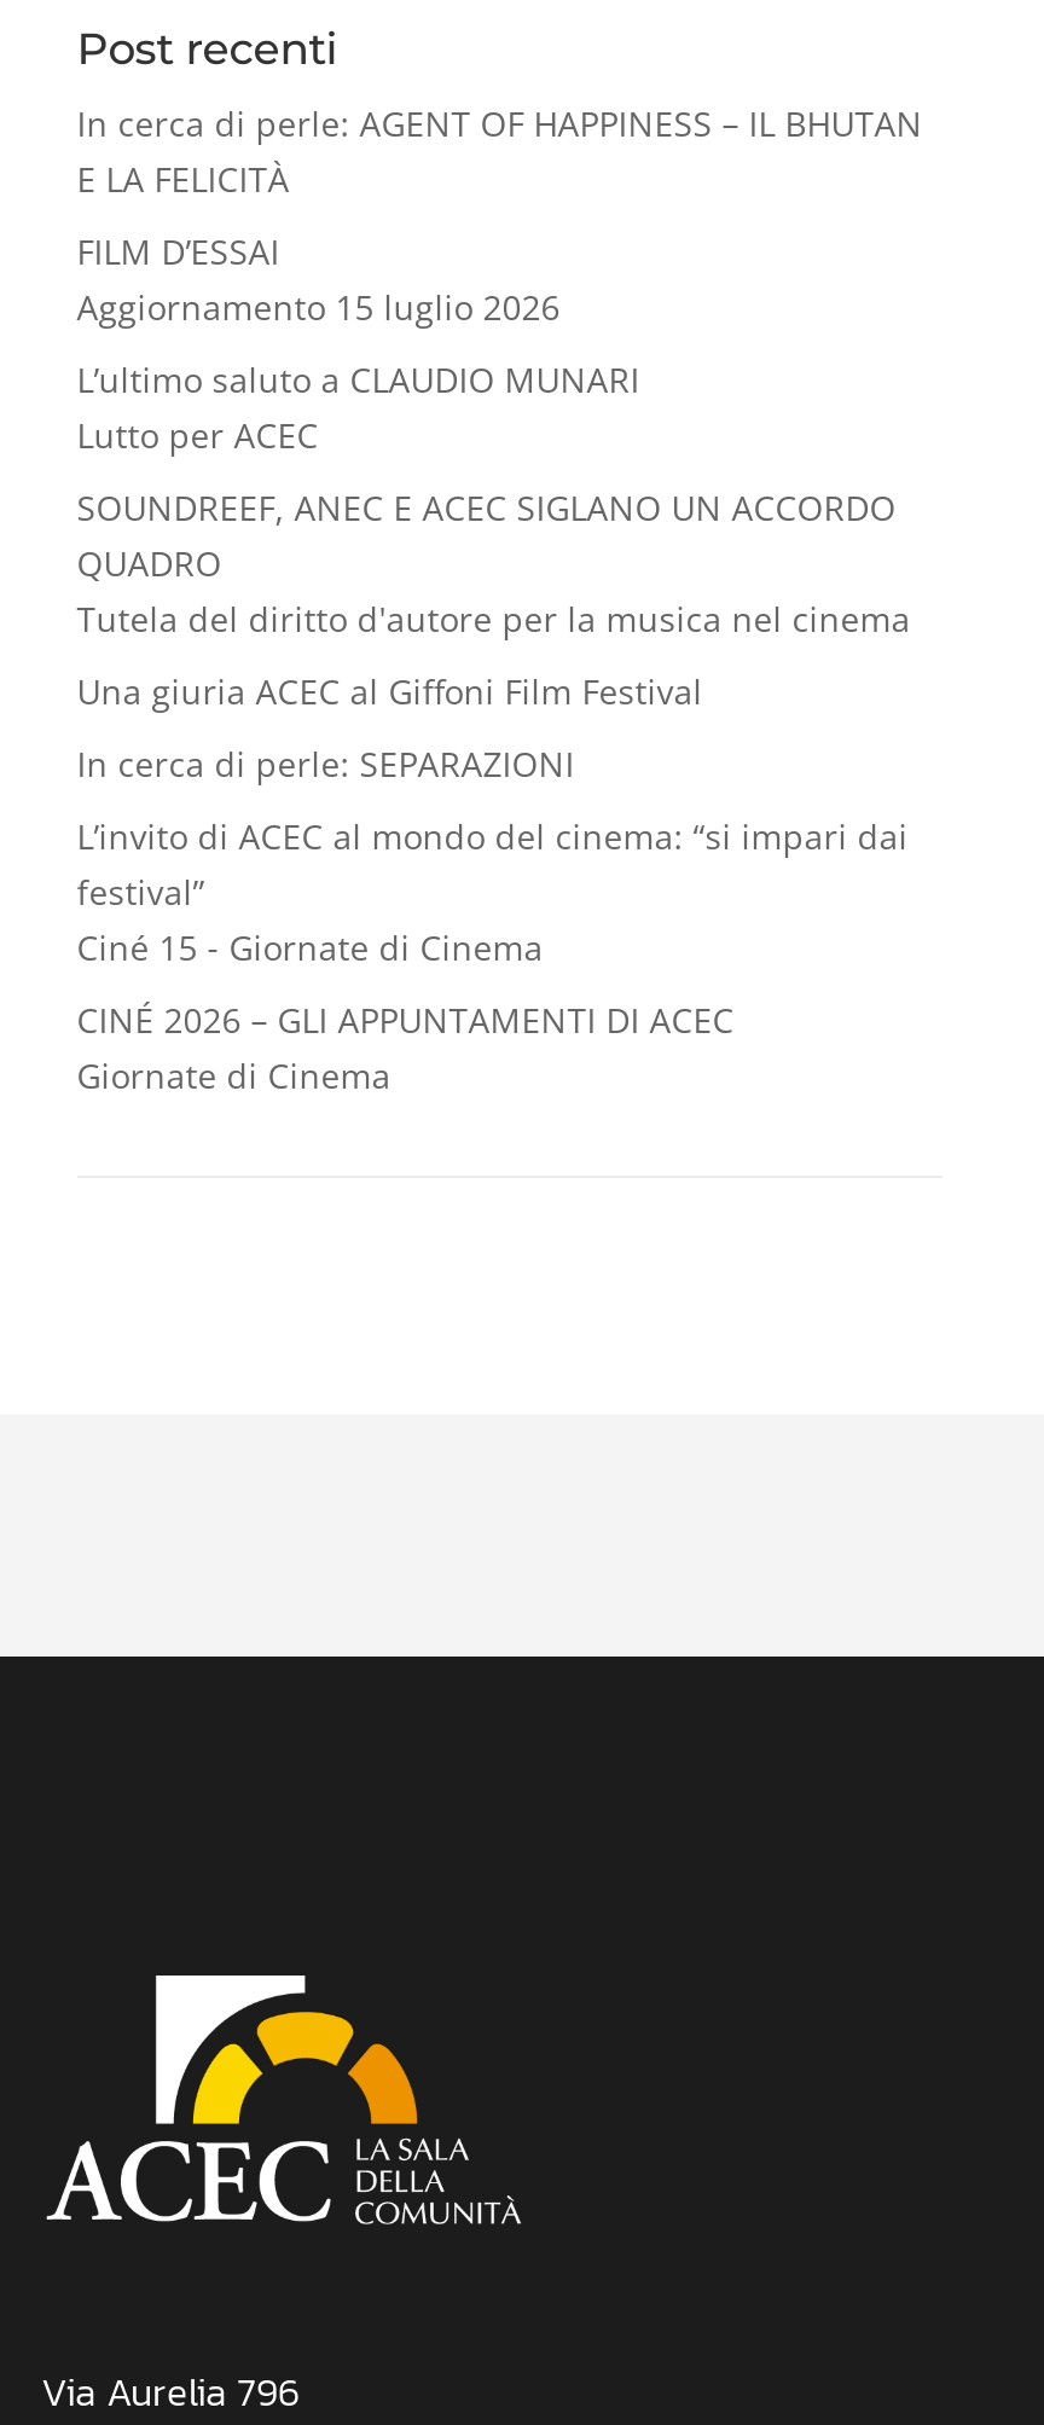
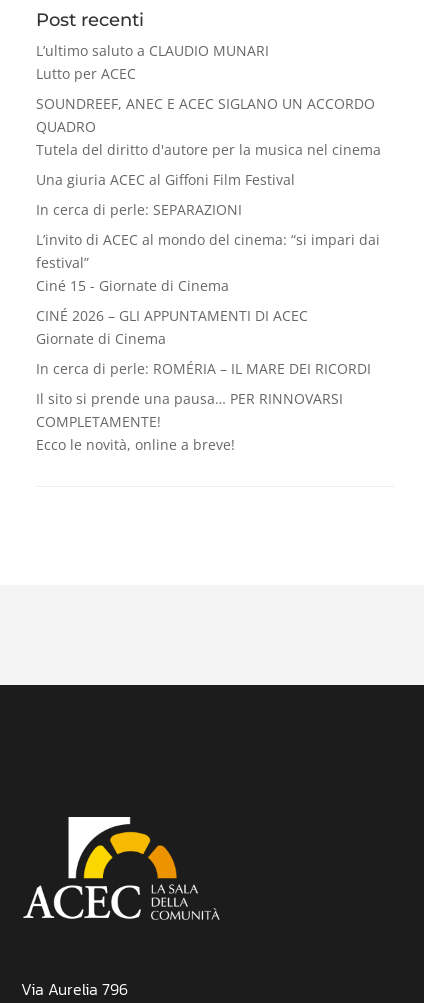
[77,101,923,331] In cerca di perle: AGENT OF HAPPINESS – IL BHUTAN | E LA FELICITÀ | FILM D’ESSAI | Aggiornamento 15 luglio 2026 -> none
moved [77,357,911,1099] -> [36,41,381,348]: L’ultimo saluto a CLAUDIO MUNARI | Lutto per ACEC | SOUNDREEF, ANEC E ACEC SIGLANO UN ACCORDO | ... | CINÉ 2026 – GLI APPUNTAMENTI DI ACEC | Giornate di Cinema
none -> [36,359,371,454] In cerca di perle: ROMÉRIA – IL MARE DEI RICORDI | Il sito si prende una pausa… PER RINNOVARSI | COMPLETAMENTE! | Ecco le novità, online a breve!

